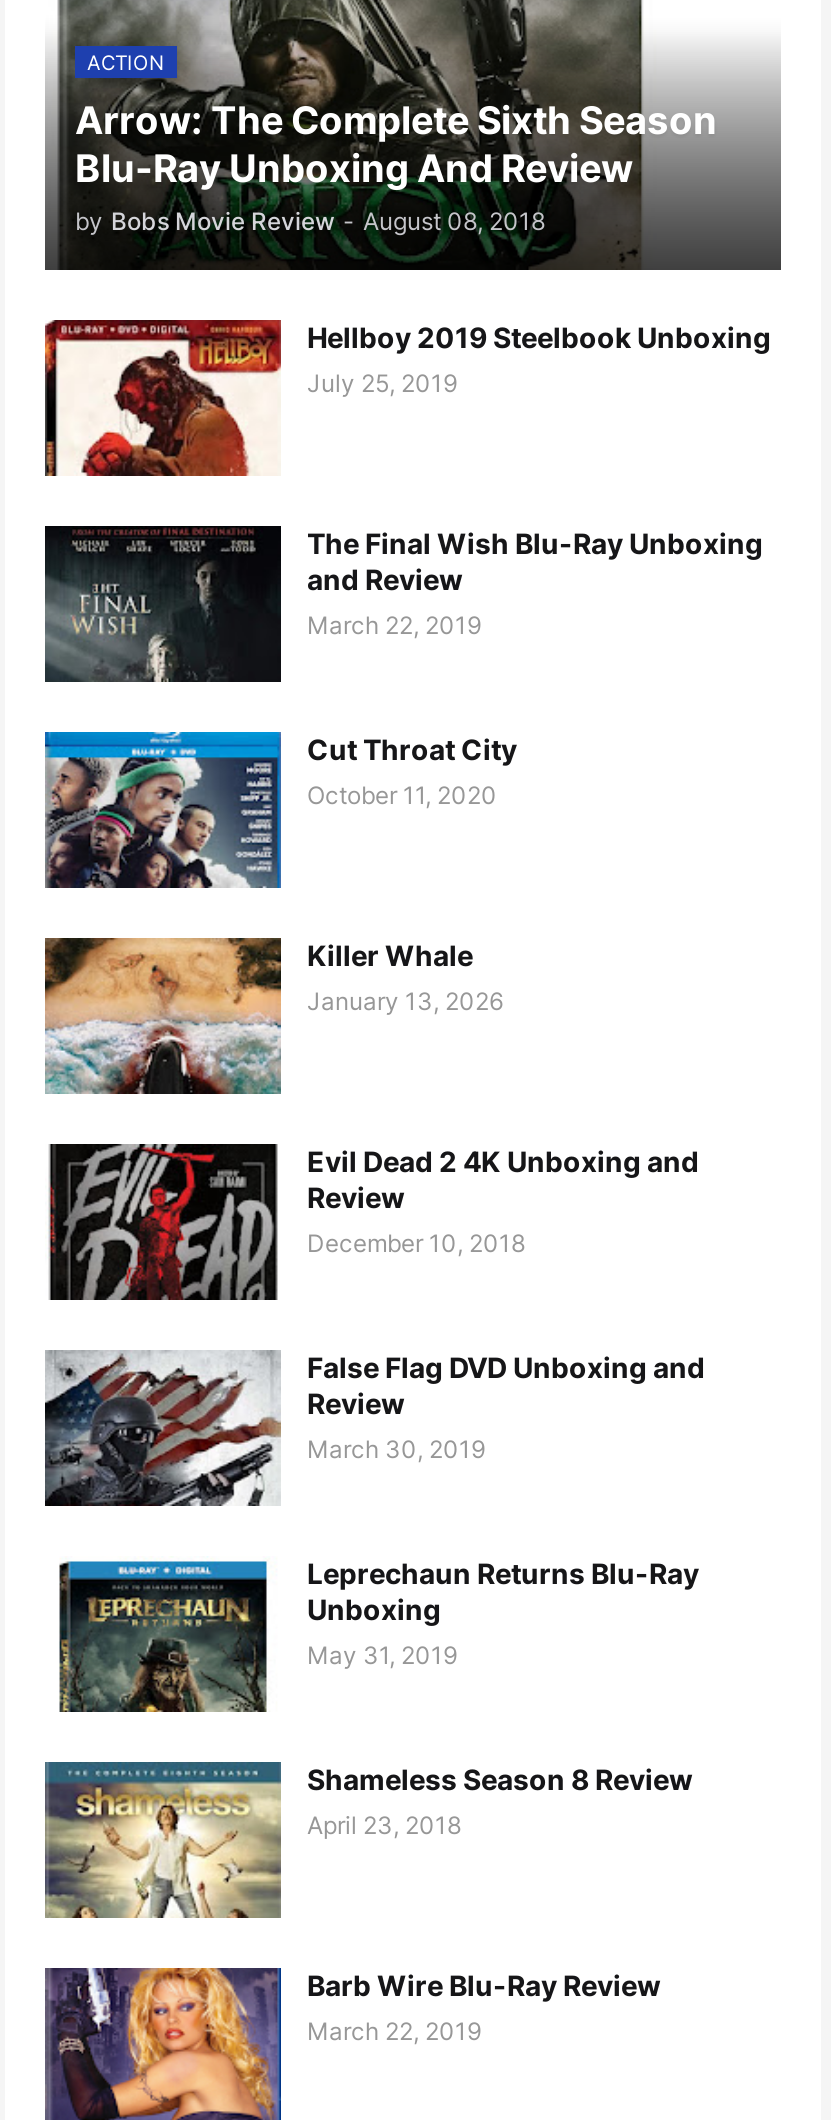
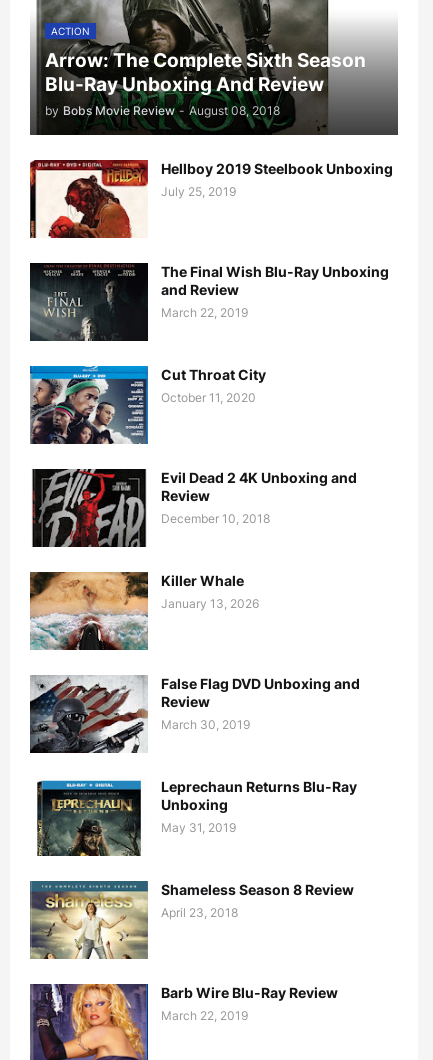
moved [43,936,503,1094] -> [29,572,259,651]: [image] | Killer Whale | January 13, 2026
moved [45,1140,699,1304] -> [30,467,357,549]: [image] | Evil Dead 2 4K Unboxing and | Review | December 10, 2018

